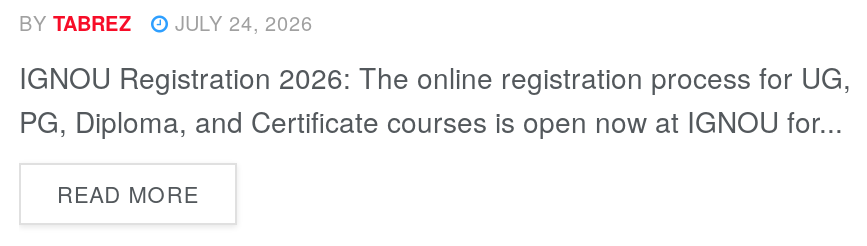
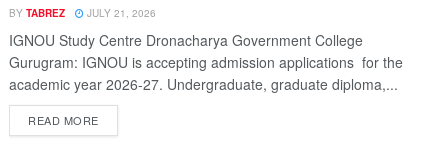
[19,9,313,37] BY TABREZ JULY 24, 2026 -> [9,6,156,20] BY TABREZ JULY 21, 2026
[19,57,851,141] IGNOU Registration 2026: The online registration process for UG, | PG, Diploma, and Certificate courses is open now at IGNOU for... -> [9,30,403,94] IGNOU Study Centre Dronacharya Government College | Gurugram: IGNOU is accepting admission applications for the | academic year 2026-27. Undergraduate, graduate diploma,...

